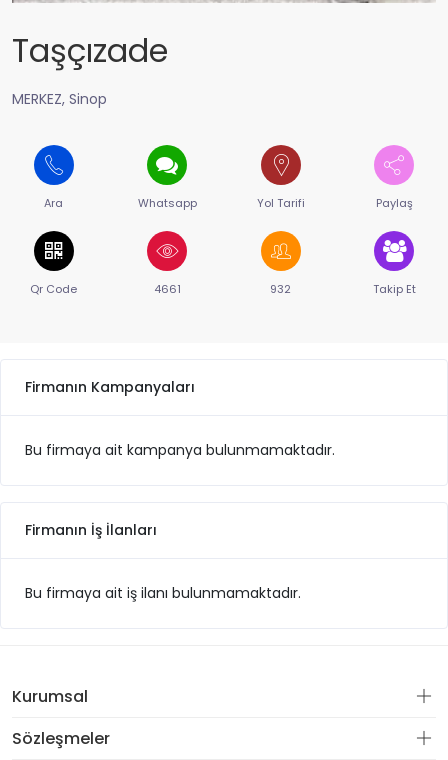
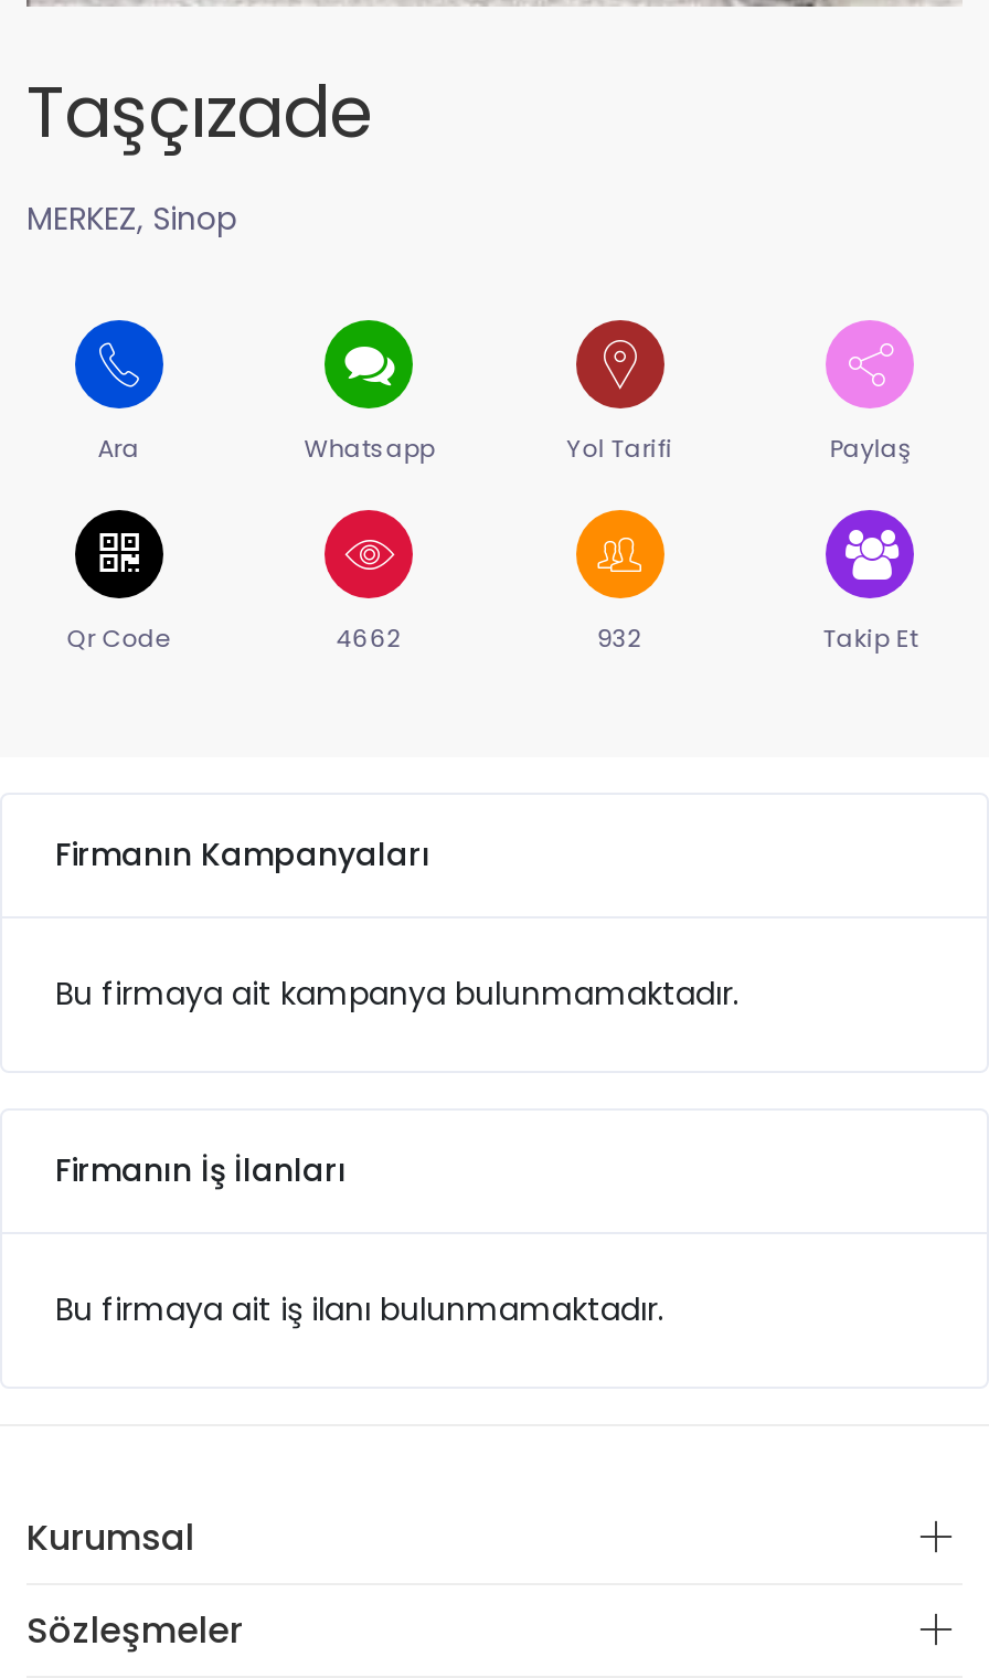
[154,281,181,297] 4661 -> [336,620,402,656] 4662

